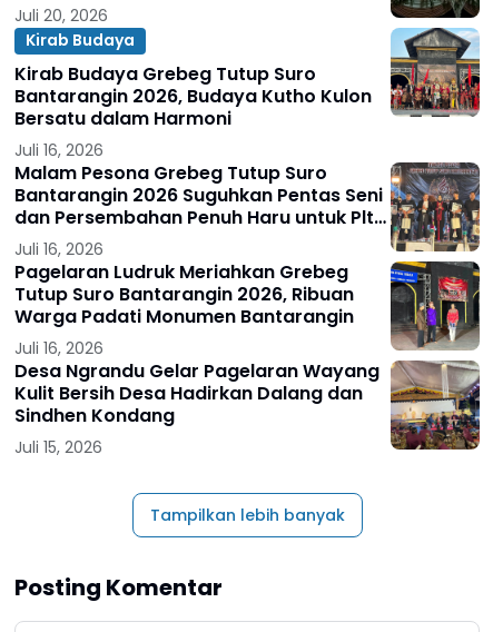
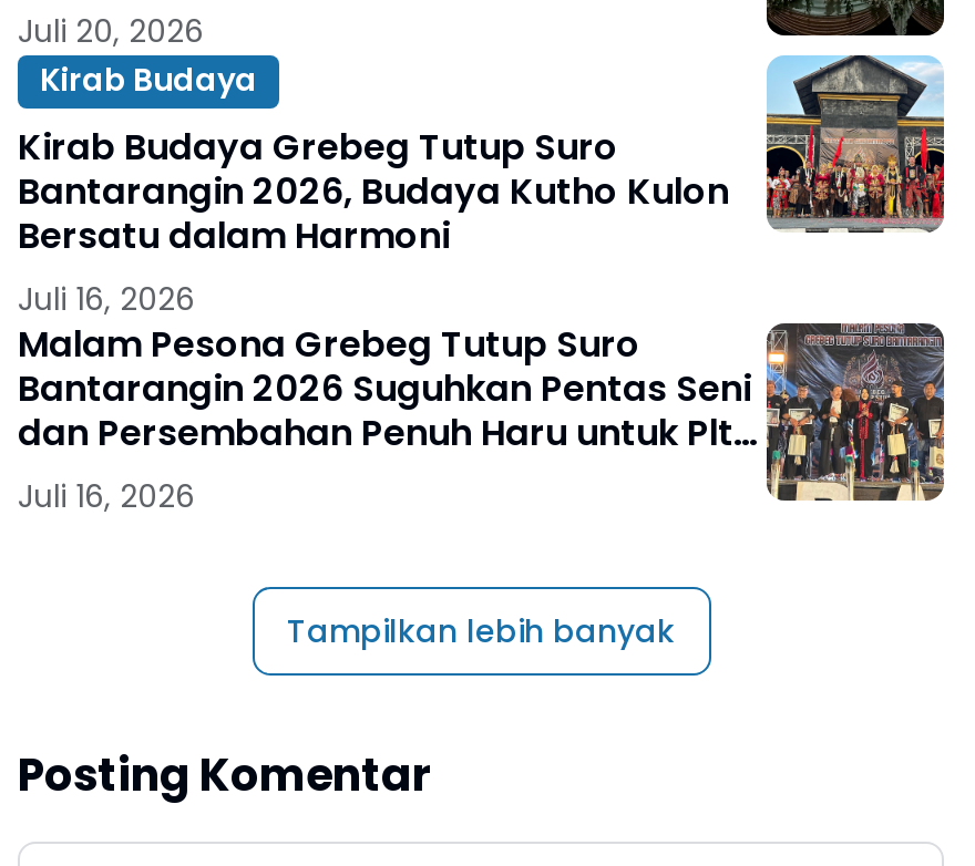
[14,259,481,458] [image] | Pagelaran Ludruk Meriahkan Grebeg | Tutup Suro Bantarangin 2026, Ribuan | Warga Padati Monumen Bantarangin | Juli 16, 2026 | Desa Ngrandu Gelar Pagelaran Wayang | Kulit Bersih Desa Hadirkan Dalang dan | Sindhen Kondang | Juli 15, 2026 -> none
[391,361,481,451] [image] -> none

